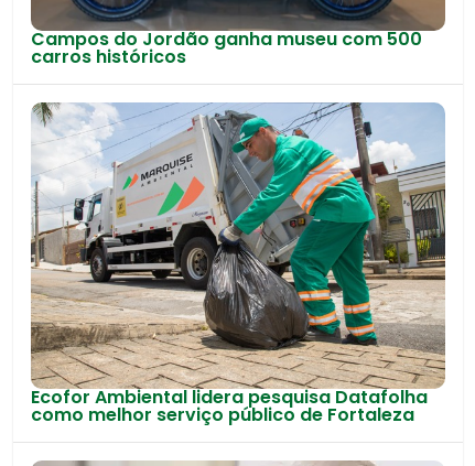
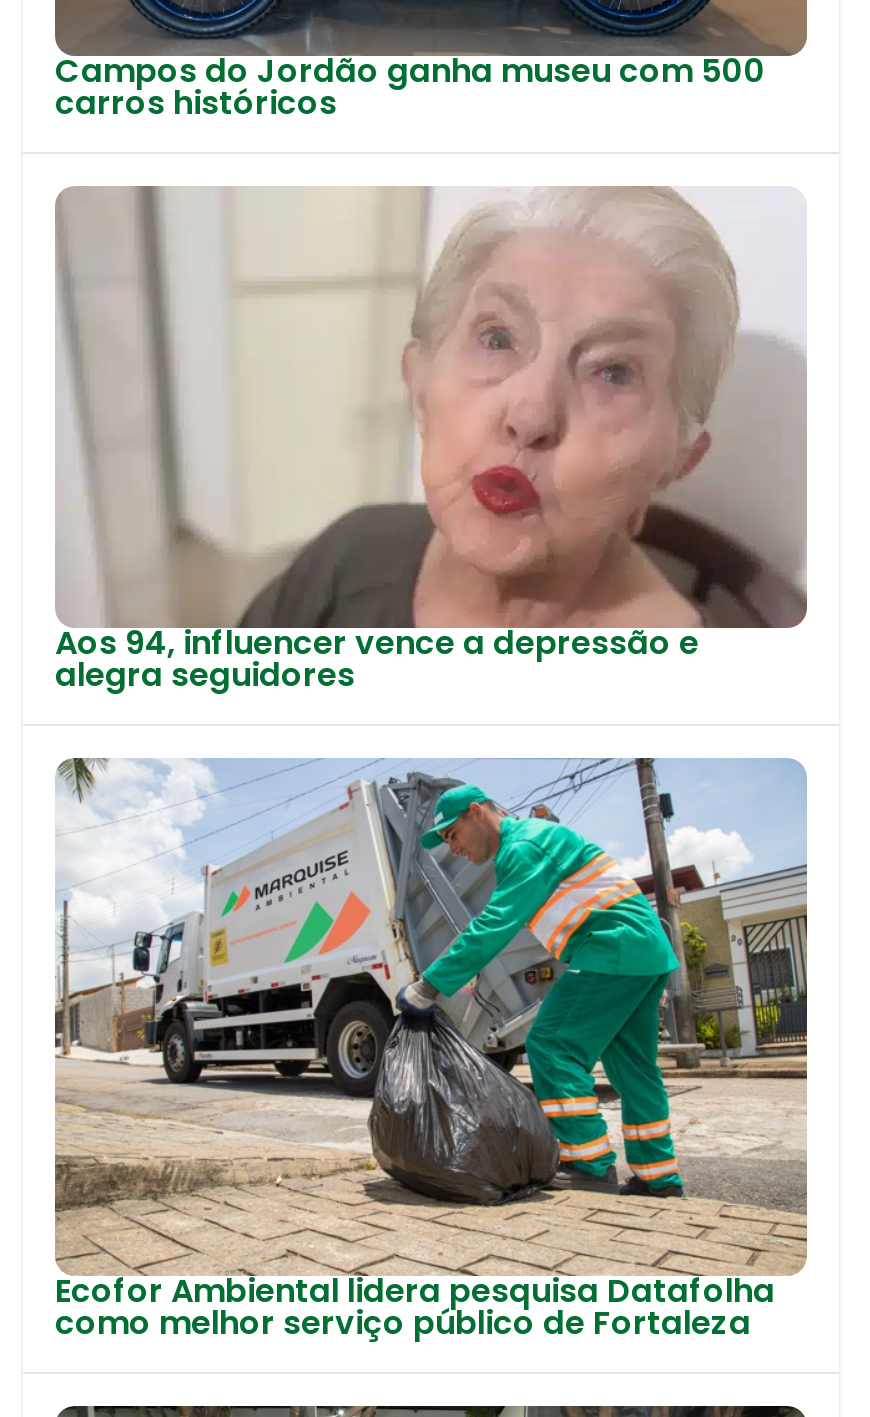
none -> [55,186,807,697] [image] | Aos 94, influencer vence a depressão e | alegra seguidores

